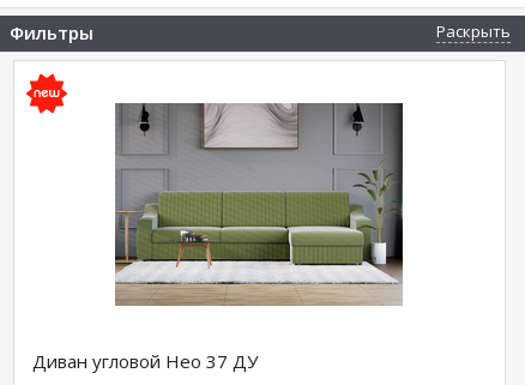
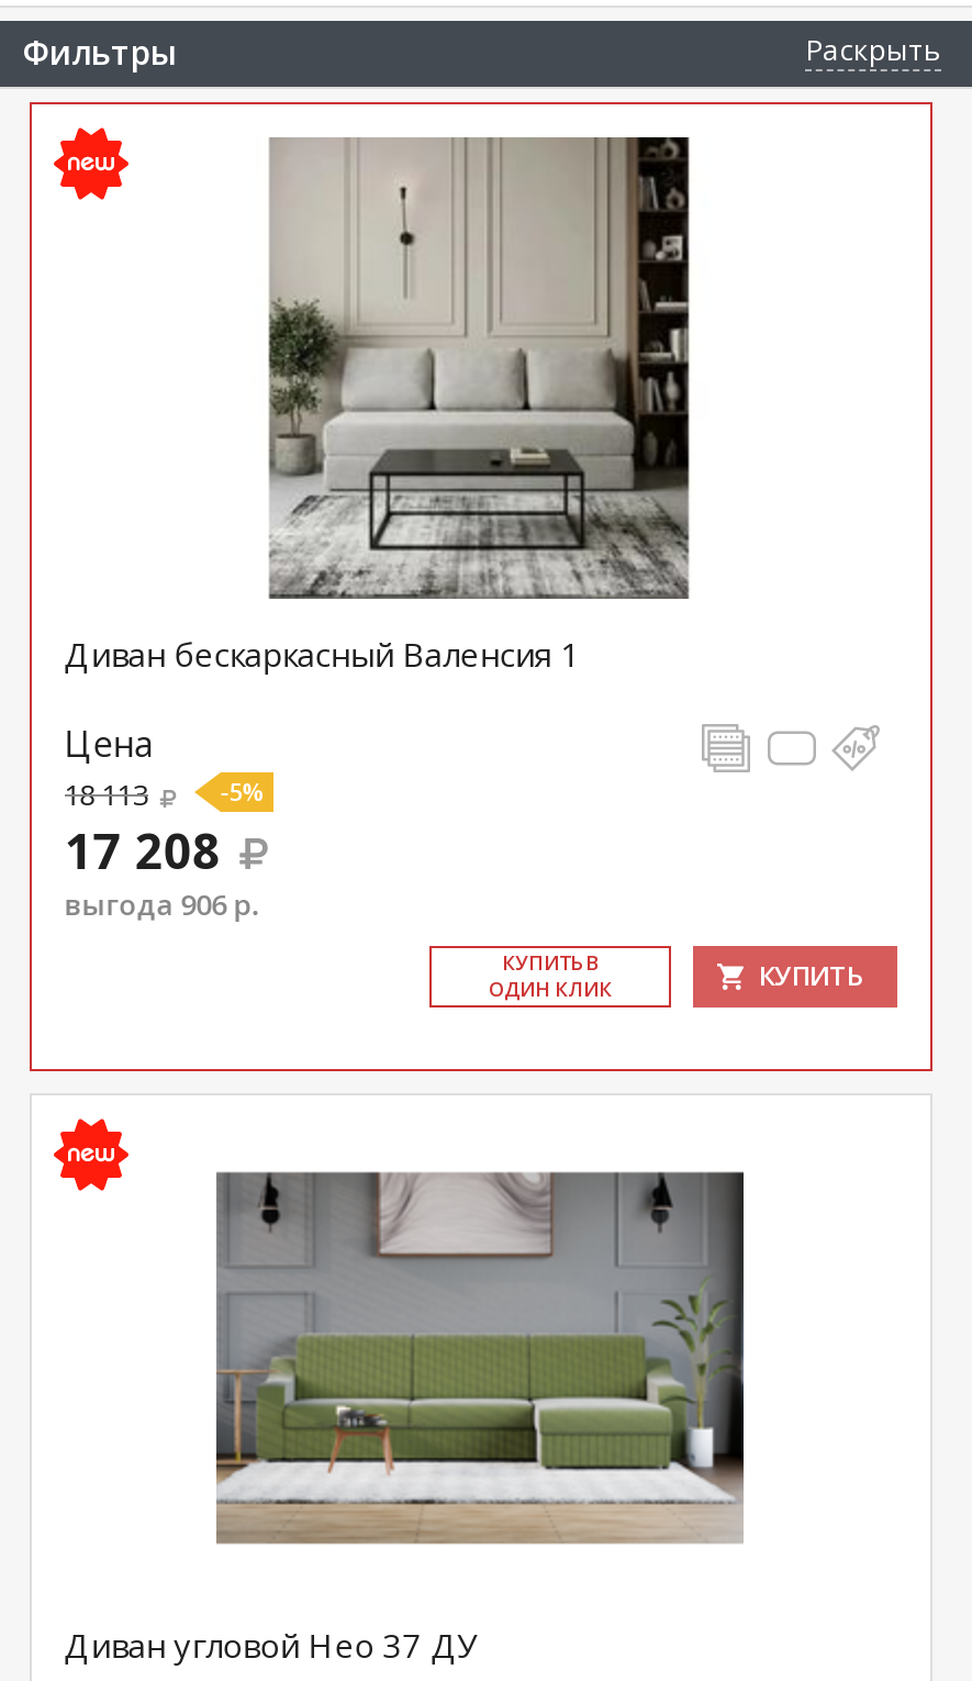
none -> [27,100,935,1073] [image] | Диван бескаркасный Валенсия 1 | Цена | 18 113 | -5% | 17 208 | выгода 906 р. | КУПИТЬ В | ОДИН КЛИК | КУПИТЬ

